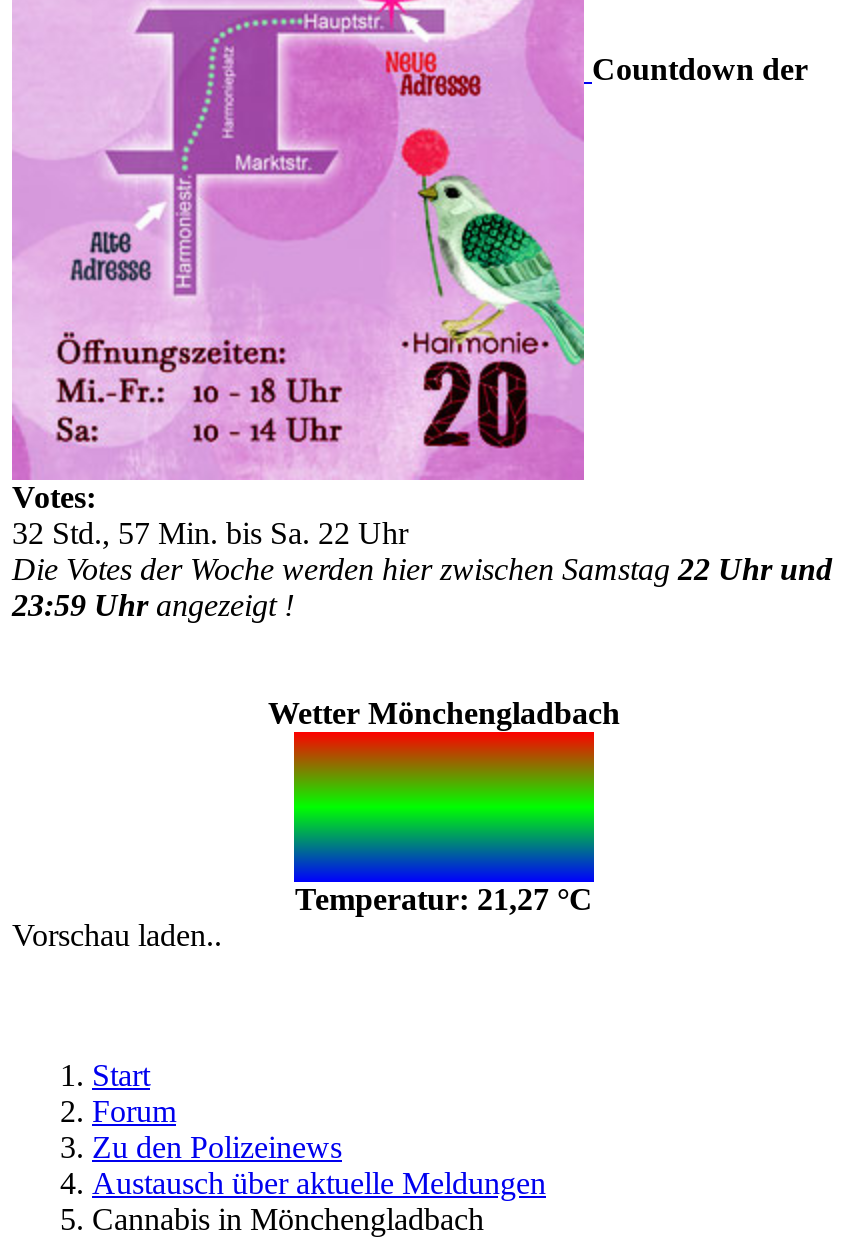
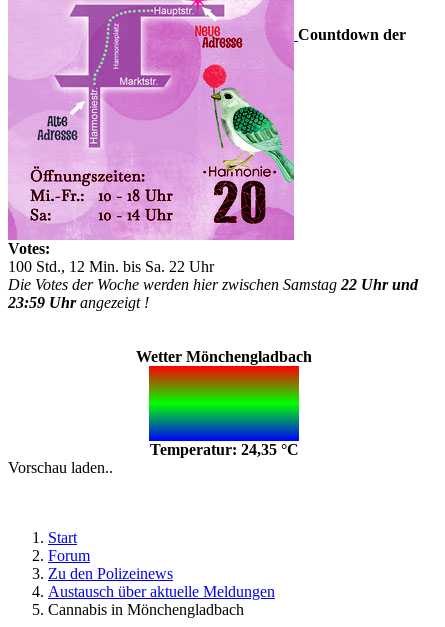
[12,516,408,550] 32 Std., 57 Min. bis Sa. 22 Uhr -> [8,258,214,275] 100 Std., 12 Min. bis Sa. 22 Uhr
[295,882,593,916] Temperatur: 21,27 °C -> [149,441,298,458] Temperatur: 24,35 °C

